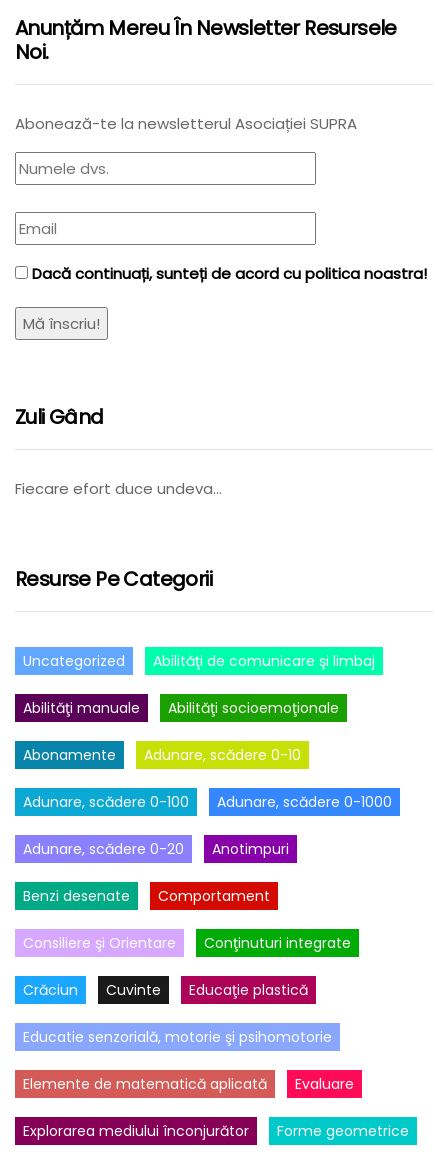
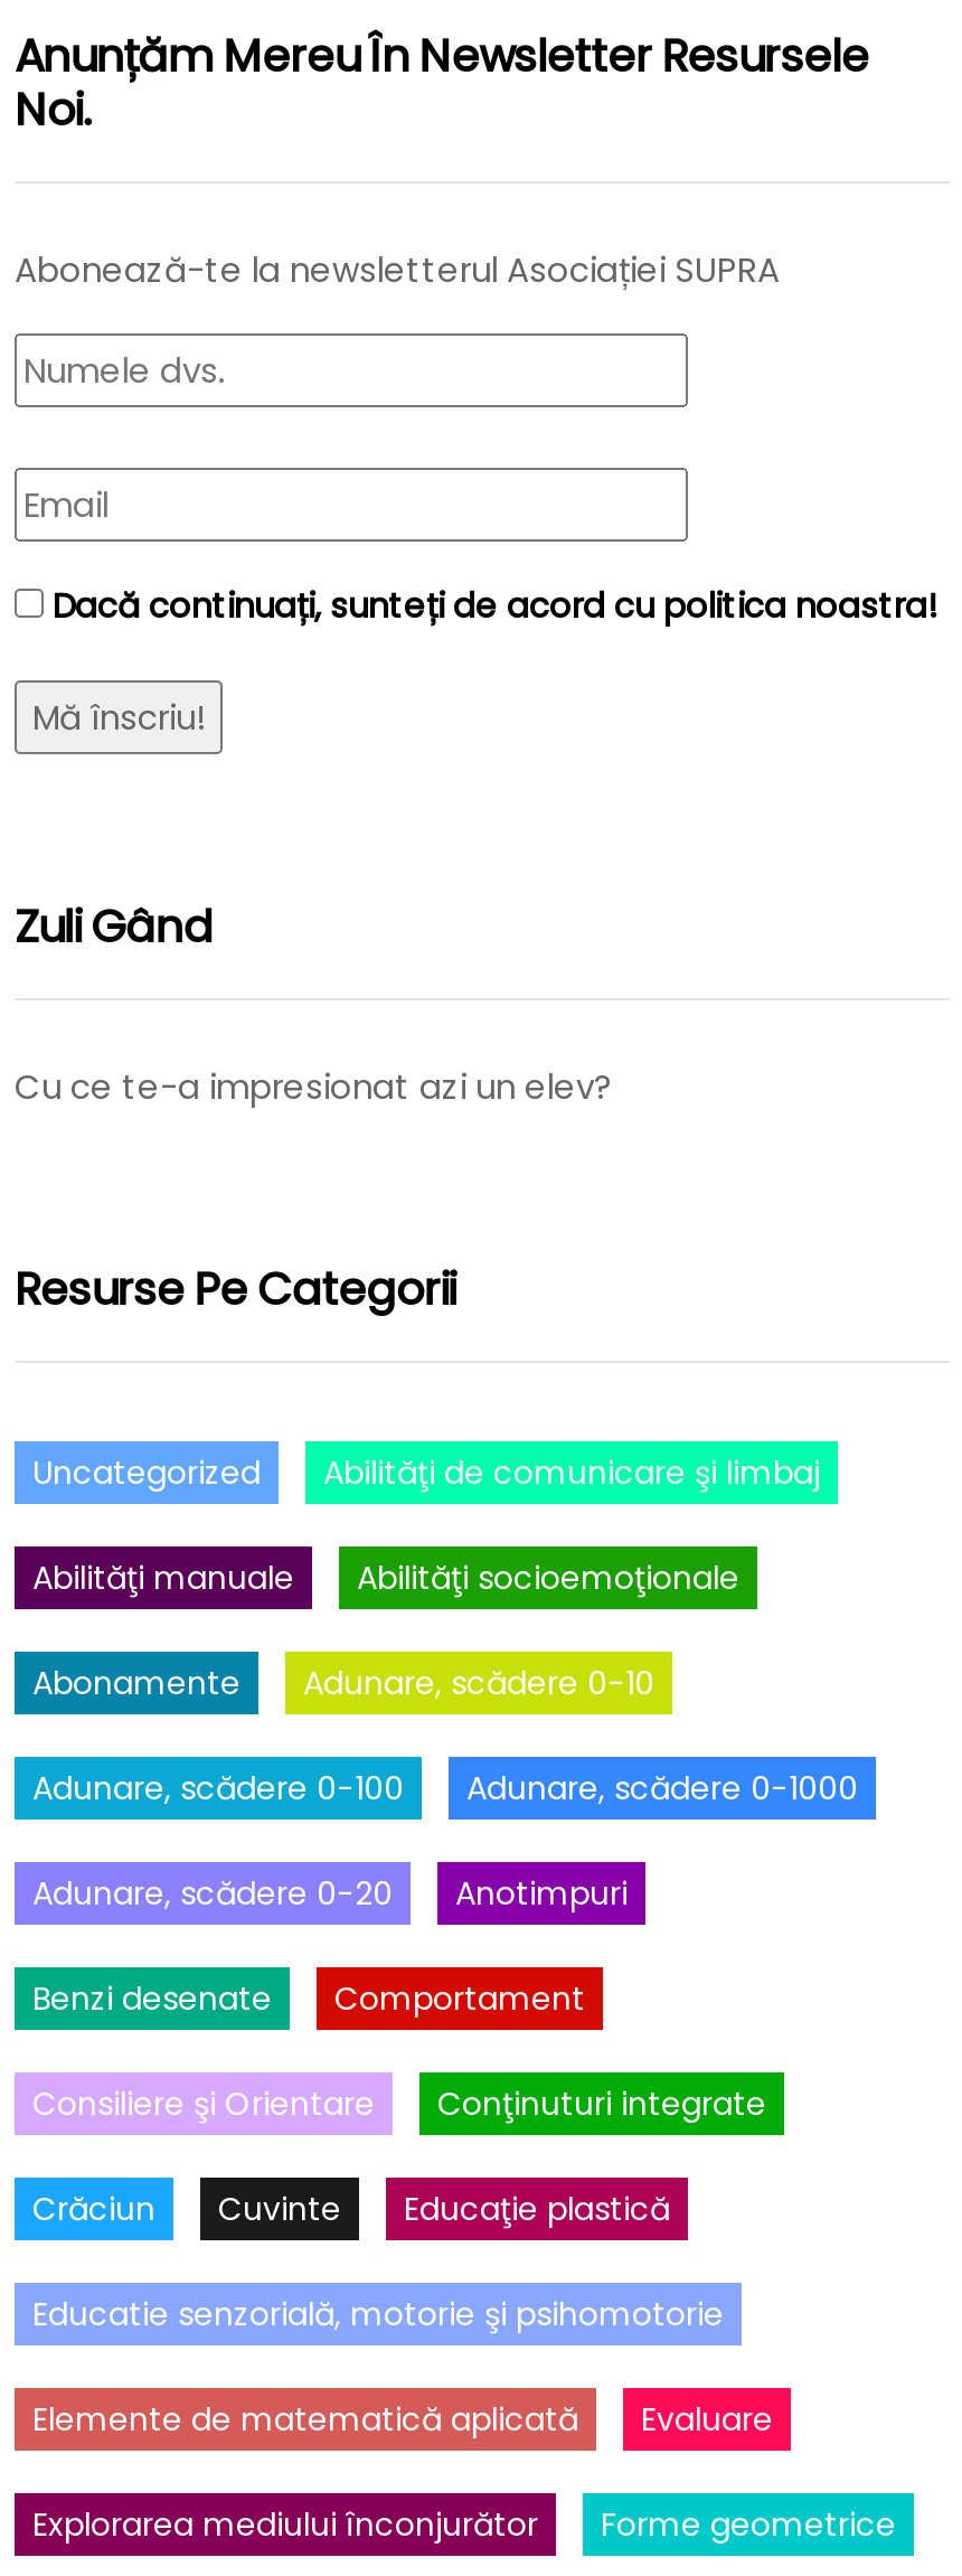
[15,478,222,499] Fiecare efort duce undeva… -> [15,1063,612,1110] Cu ce te-a impresionat azi un elev?

